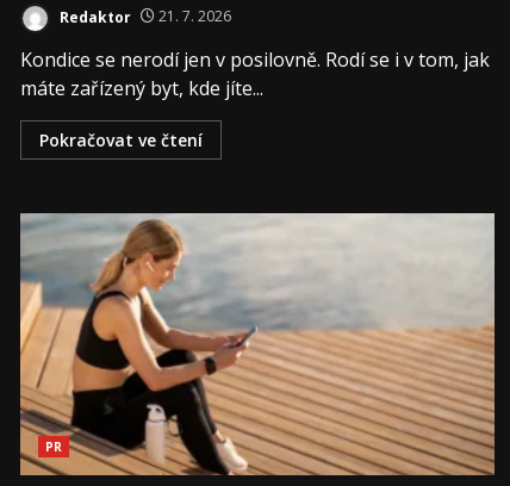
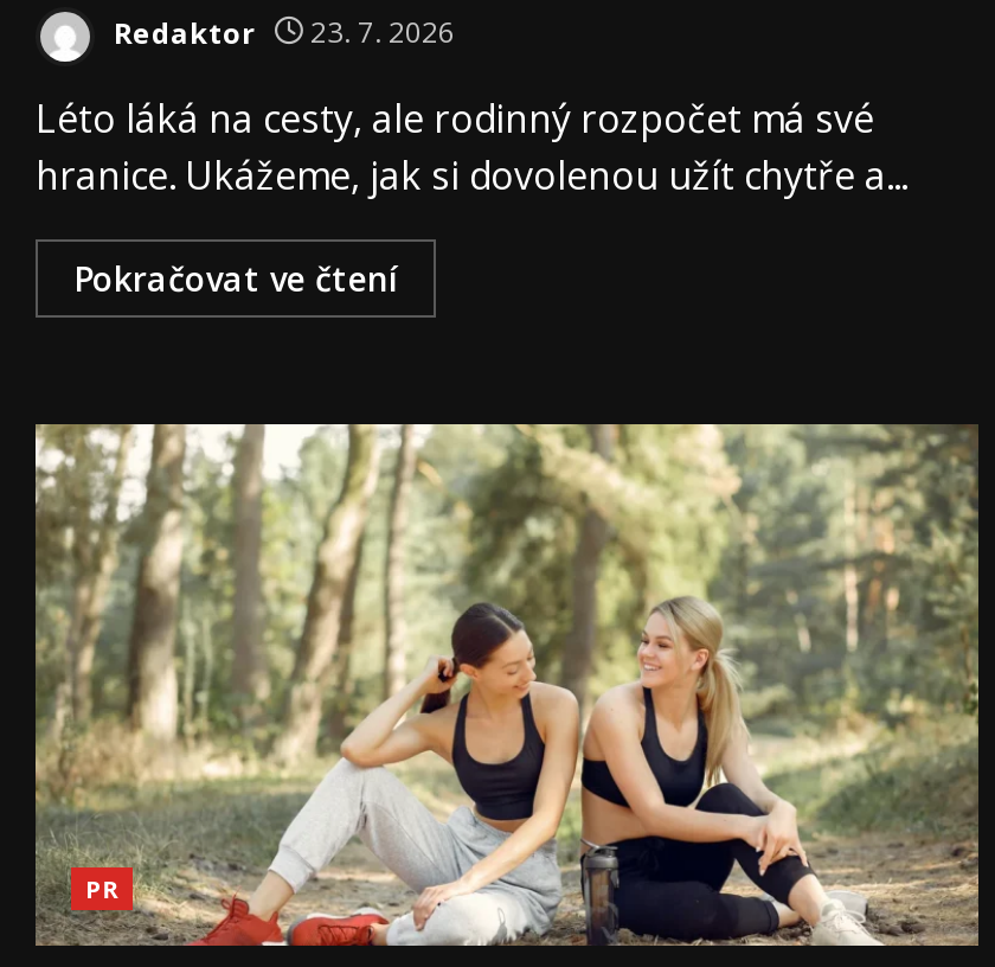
[56,6,231,27] Redaktor 21. 7. 2026 -> [107,13,455,53] Redaktor 23. 7. 2026
[20,46,490,101] Kondice se nerodí jen v posilovně. Rodí se i v tom, jak | máte zařízený byt, kde jíte... -> [36,91,907,201] Léto láká na cesty, ale rodinný rozpočet má své | hranice. Ukážeme, jak si dovolenou užít chytře a...
[19,212,496,476] [image] -> [33,422,978,948] [image]

